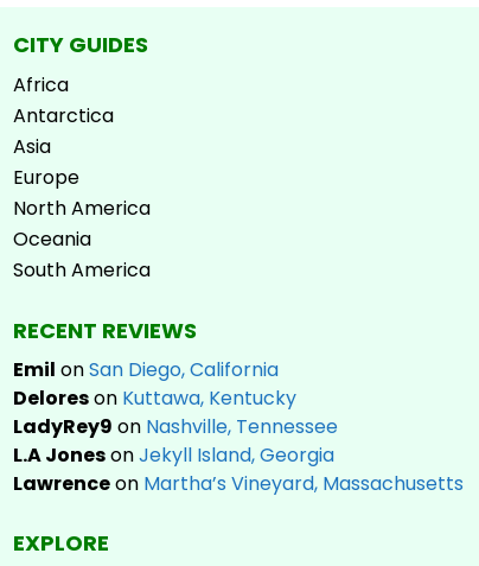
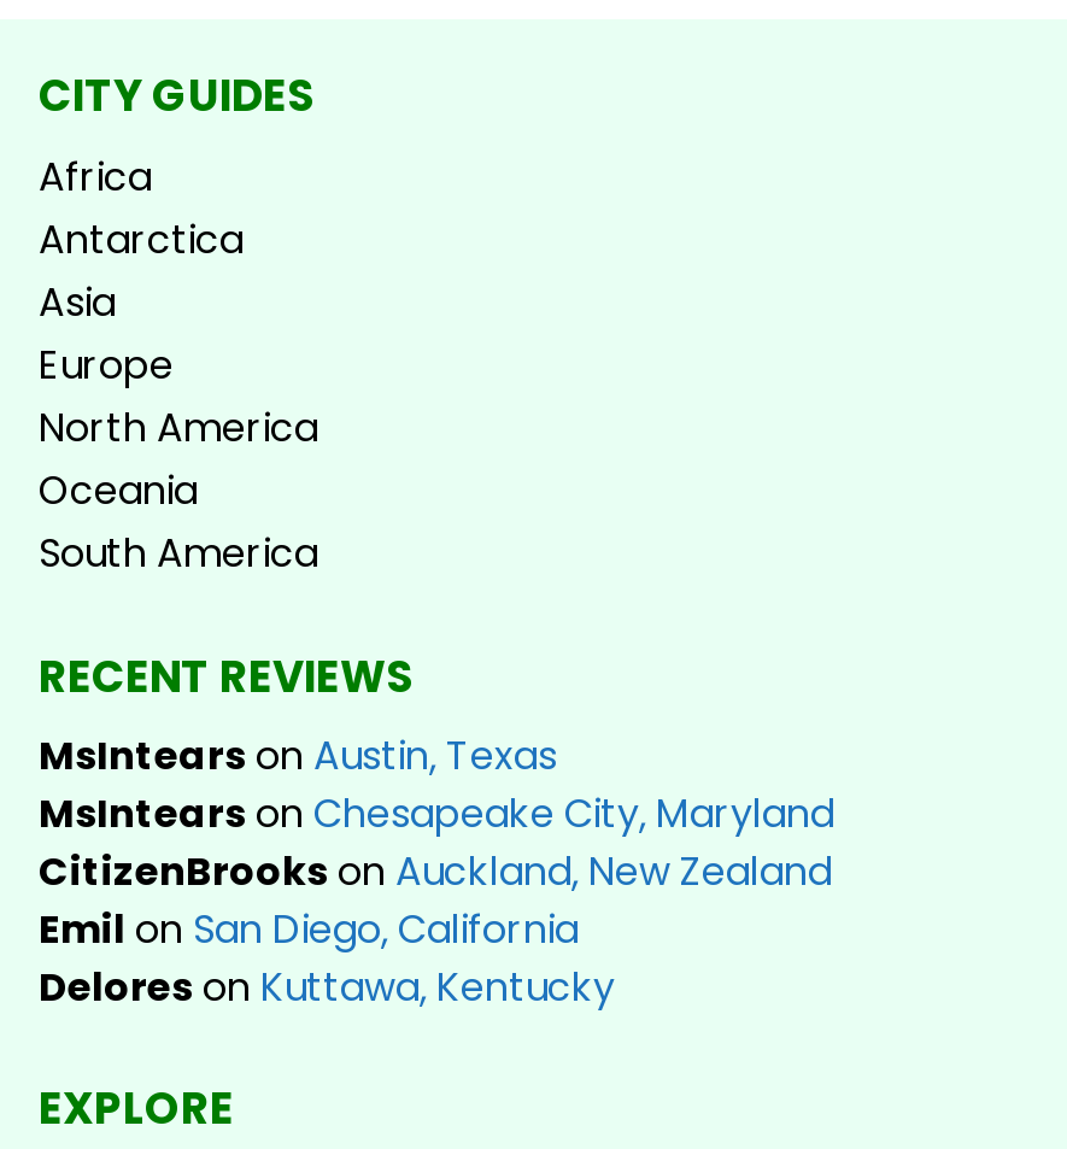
none -> [39,728,834,899] MsIntears on Austin, Texas | MsIntears on Chesapeake City, Maryland | CitizenBrooks on Auckland, New Zealand
moved [13,356,296,412] -> [39,902,615,1015]: Emil on San Diego, California | Delores on Kuttawa, Kentucky
[13,413,464,497] LadyRey9 on Nashville, Tennessee | L.A Jones on Jekyll Island, Georgia | Lawrence on Martha’s Vineyard, Massachusetts -> none

